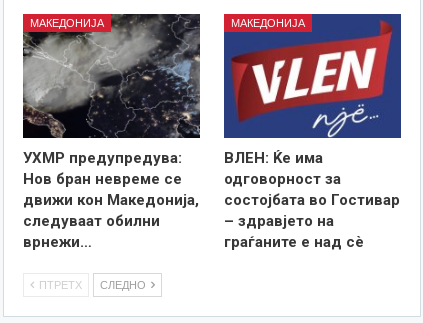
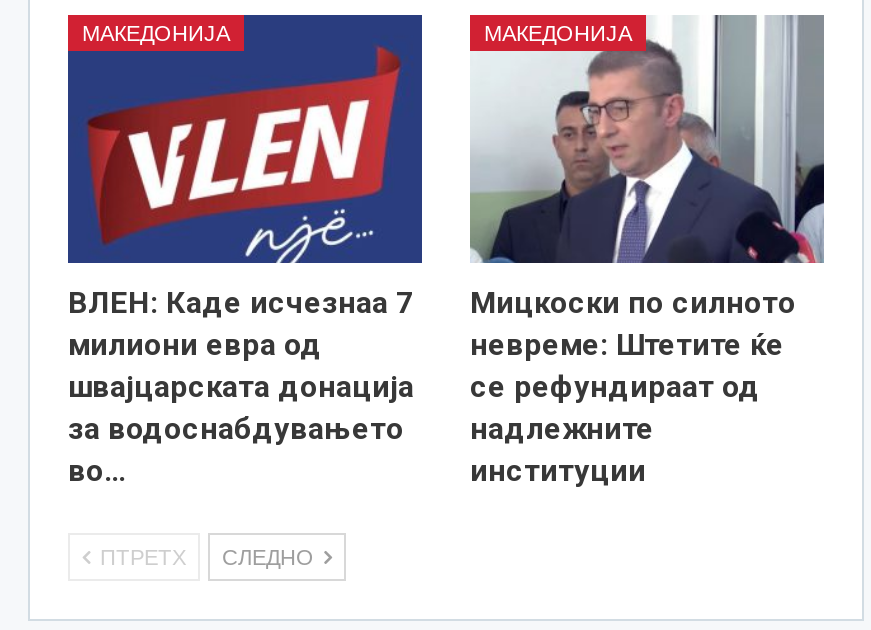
[22,13,201,251] [image] | УХМР предупредува: | Нов бран невреме се | движи кон Македонија, | следуваат обилни | врнежи… -> [66,13,424,489] [image] | ВЛЕН: Каде исчезнаа 7 | милиони евра од | швајцарската донација | за водоснабдувањето | во…
[223,13,401,251] [image] | ВЛЕН: Ќе има | одговорност за | состојбата во Гостивар | – здравјето на | граѓаните е над сè -> [468,15,826,489] [image] | Мицкоски по силното | невреме: Штетите ќе | се рефундираат од | надлежните | институции

